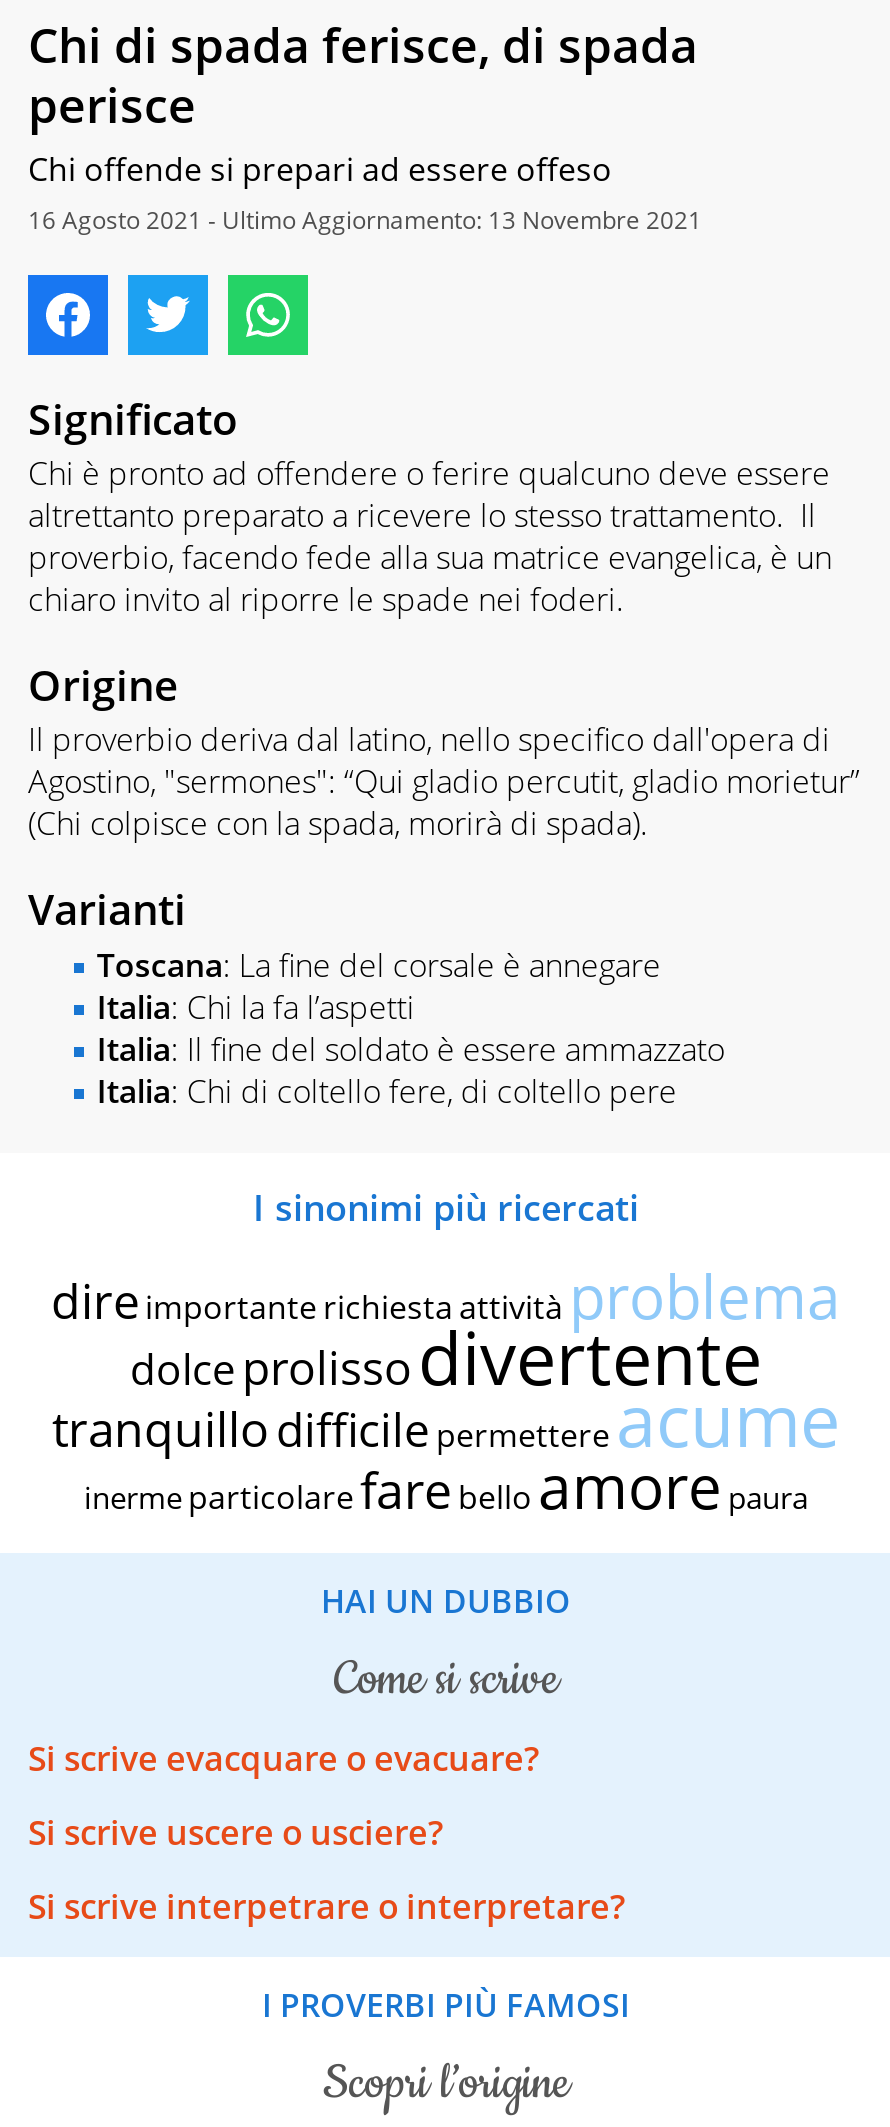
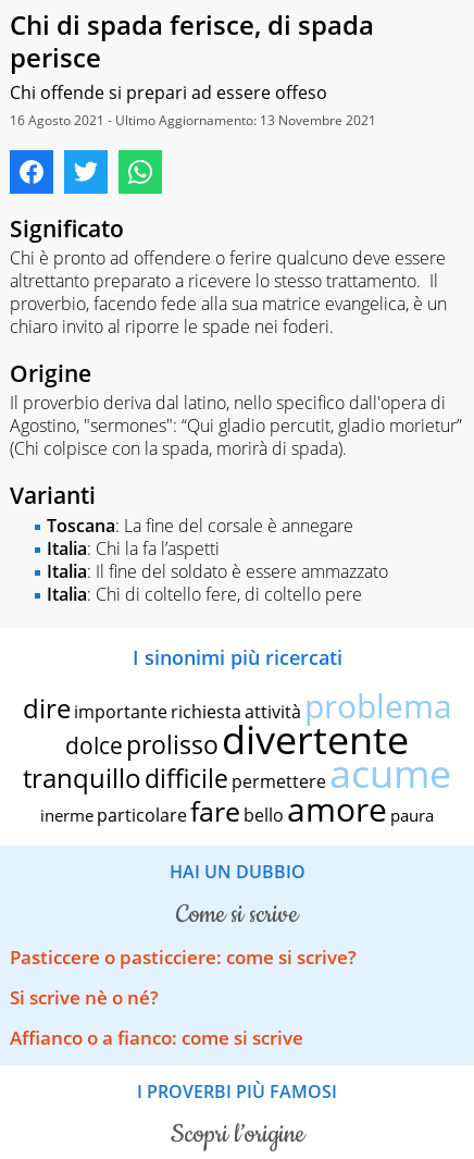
[28,1735,540,1781] Si scrive evacquare o evacuare? -> [10,945,357,970] Pasticcere o pasticciere: come si scrive?
[28,1809,444,1855] Si scrive uscere o usciere? -> [10,985,159,1010] Si scrive nè o né?
[28,1883,626,1929] Si scrive interpetrare o interpretare? -> [10,1025,303,1050] Affianco o a fianco: come si scrive

